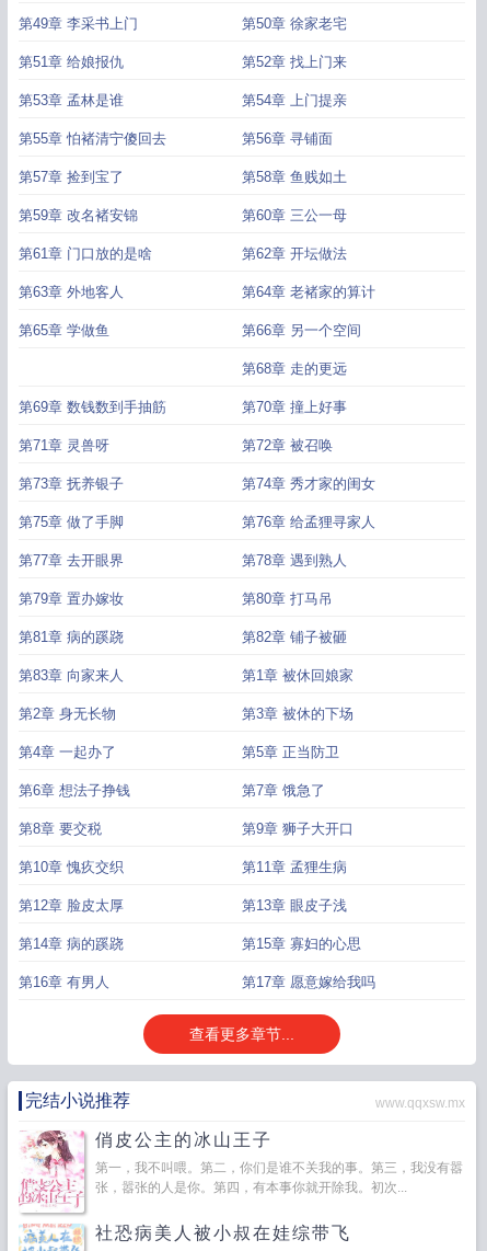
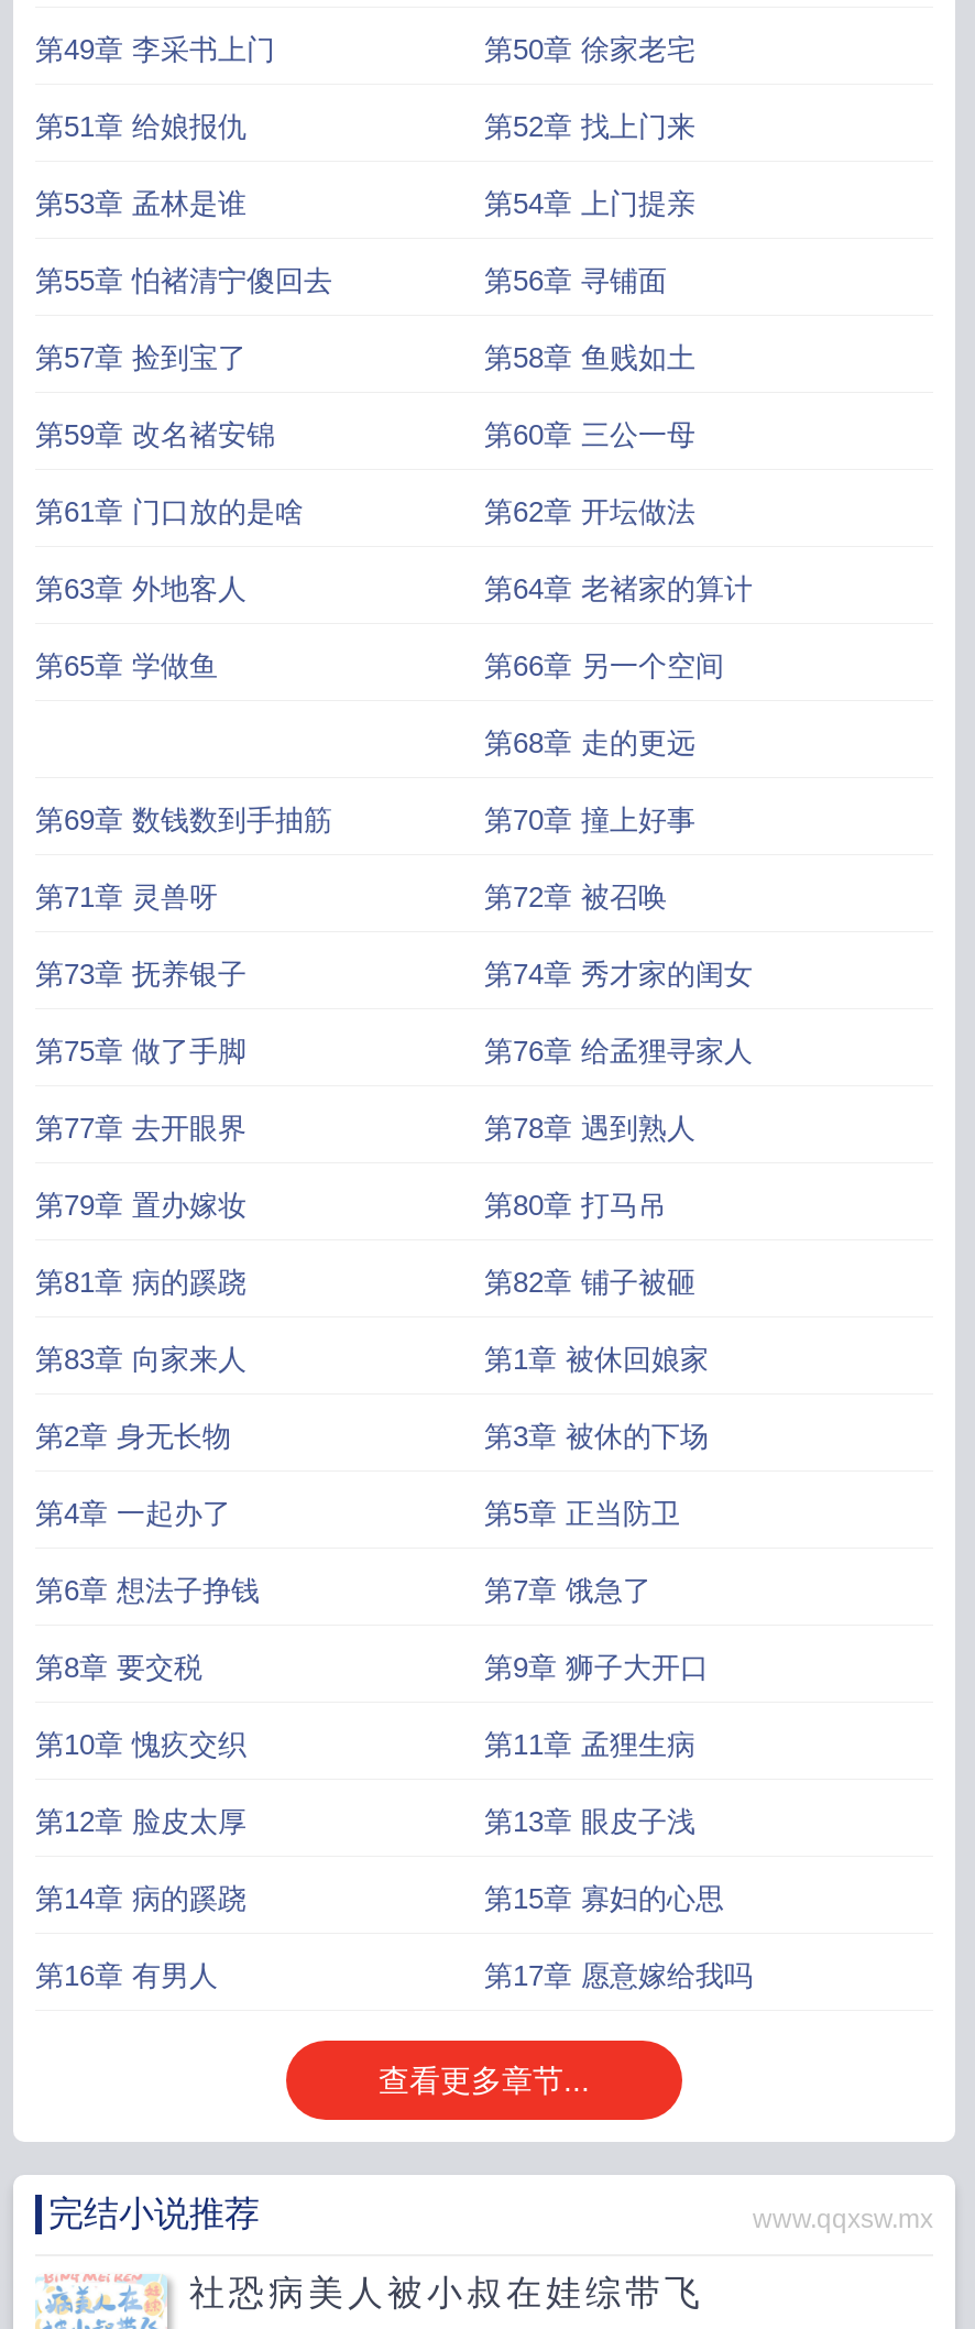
[19,1129,463,1215] [image] | 俏皮公主的冰山王子 | 第一，我不叫喂。第二，你们是谁不关我的事。第三，我没有嚣 | 张，嚣张的人是你。第四，有本事你就开除我。初次... -> none

